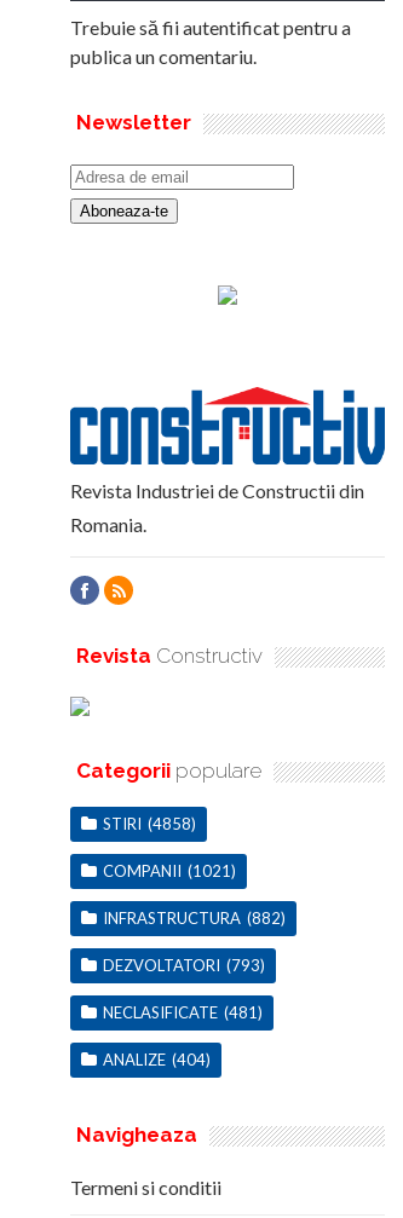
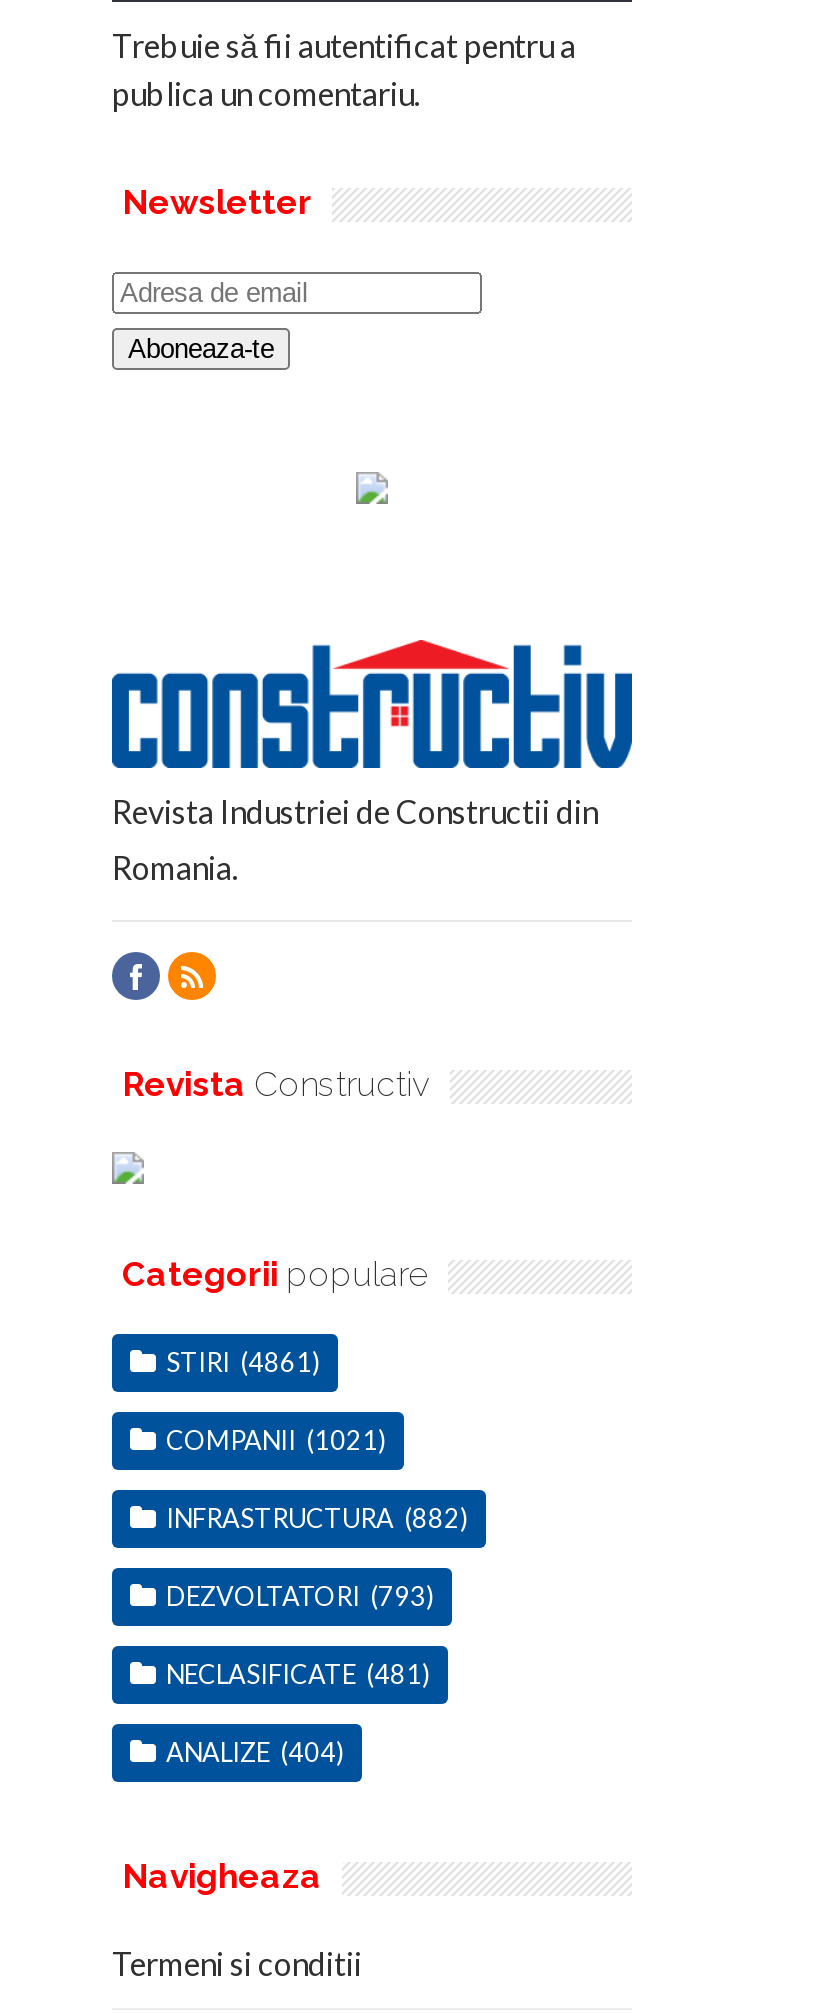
[103,814,196,833] STIRI (4858) -> [166,1346,320,1378] STIRI (4861)

